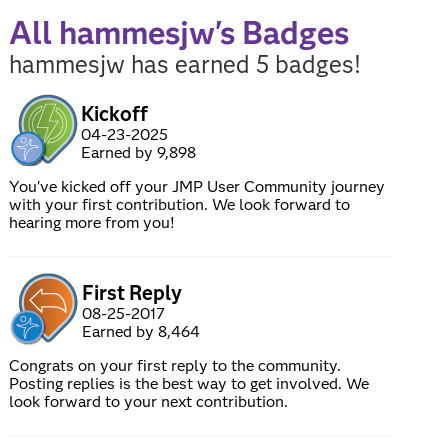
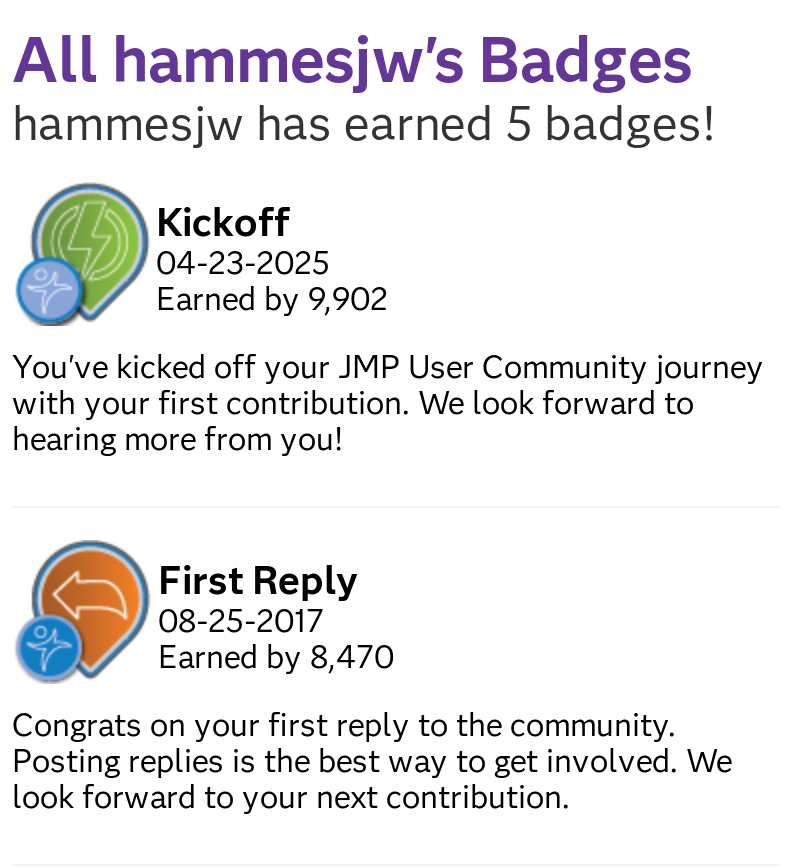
[81,143,196,162] Earned by 9,898 -> [156,280,388,318] Earned by 9,902
[82,322,200,341] Earned by 8,464 -> [158,638,394,676] Earned by 8,470

